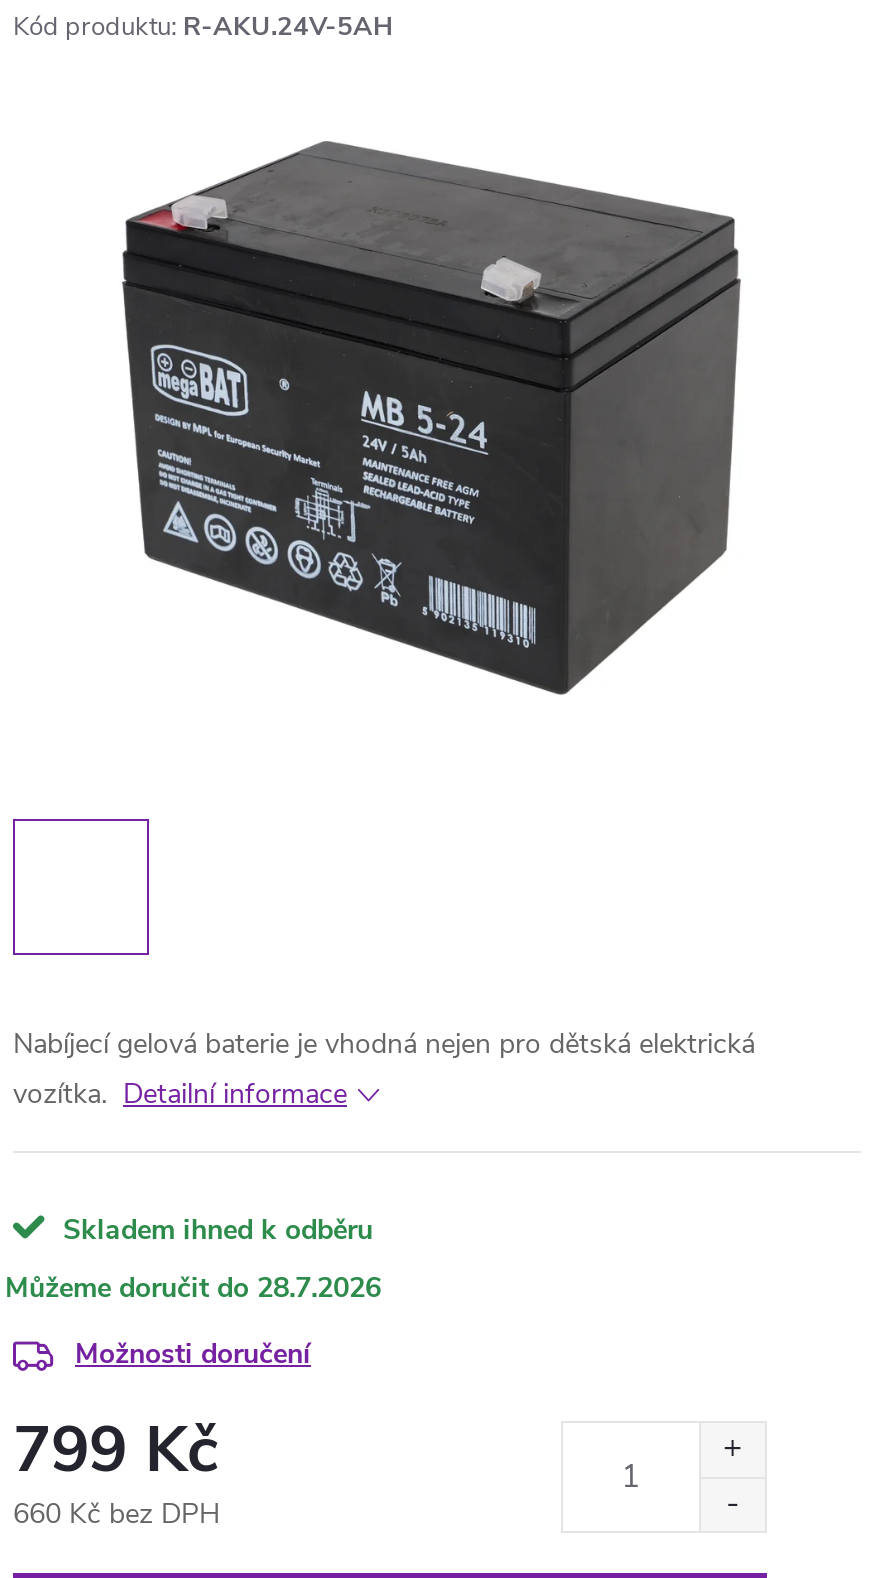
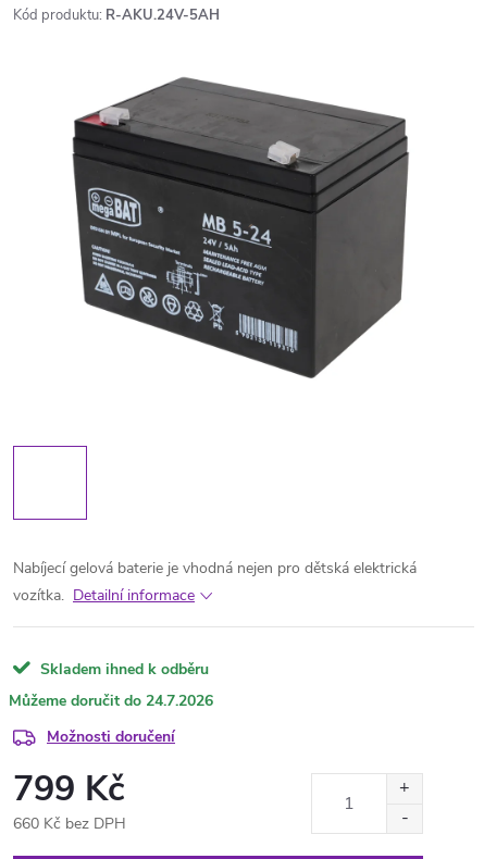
[257,1269,381,1307] 28.7.2026 -> [146,690,213,711] 24.7.2026

